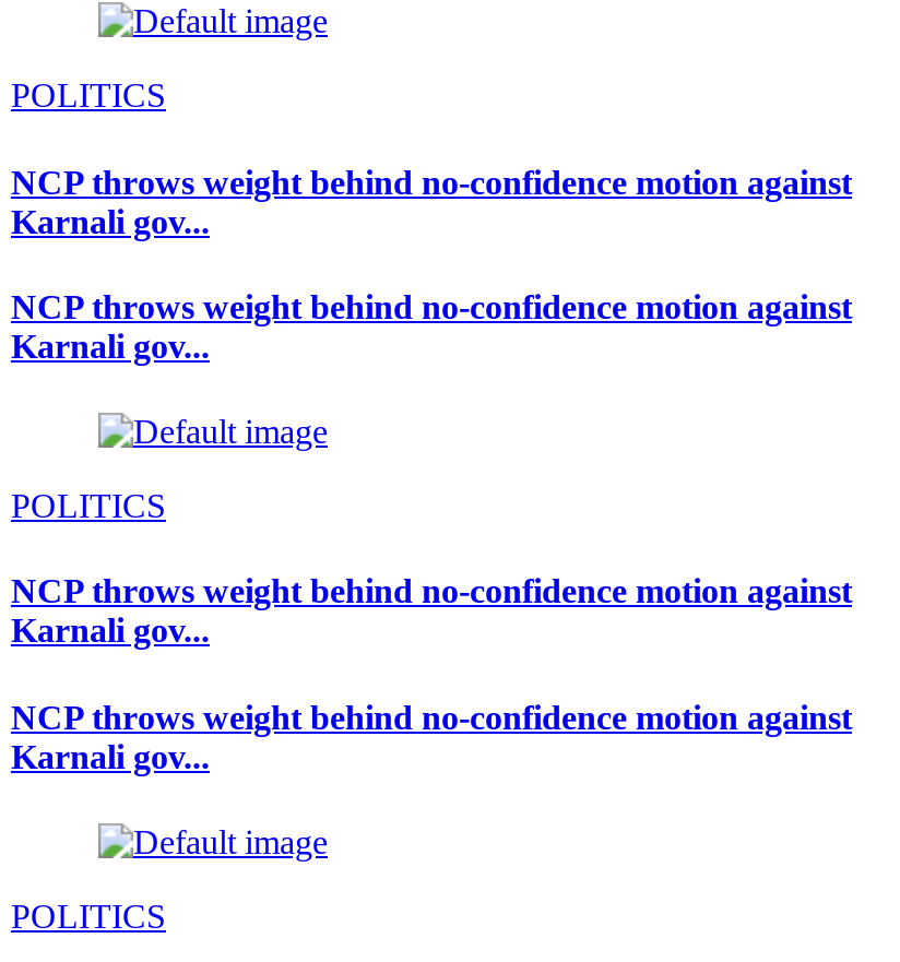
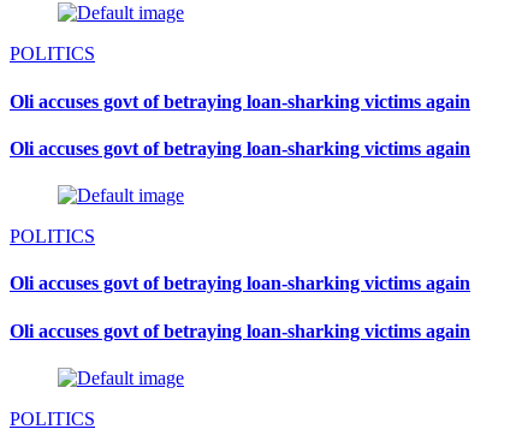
[11,163,852,239] NCP throws weight behind no-confidence motion against | Karnali gov... -> [10,91,470,111] Oli accuses govt of betraying loan-sharking victims again
[11,288,852,364] NCP throws weight behind no-confidence motion against | Karnali gov... -> [10,138,470,158] Oli accuses govt of betraying loan-sharking victims again
[11,573,852,649] NCP throws weight behind no-confidence motion against | Karnali gov... -> [10,273,470,294] Oli accuses govt of betraying loan-sharking victims again
[11,698,852,775] NCP throws weight behind no-confidence motion against | Karnali gov... -> [10,320,470,341] Oli accuses govt of betraying loan-sharking victims again

